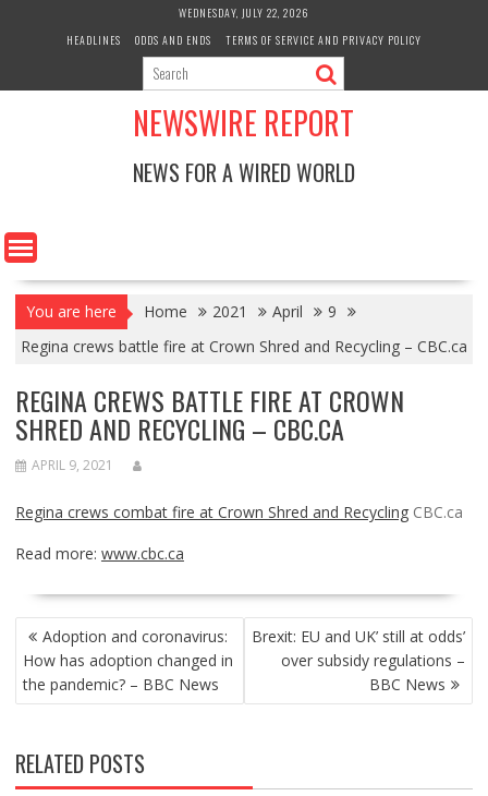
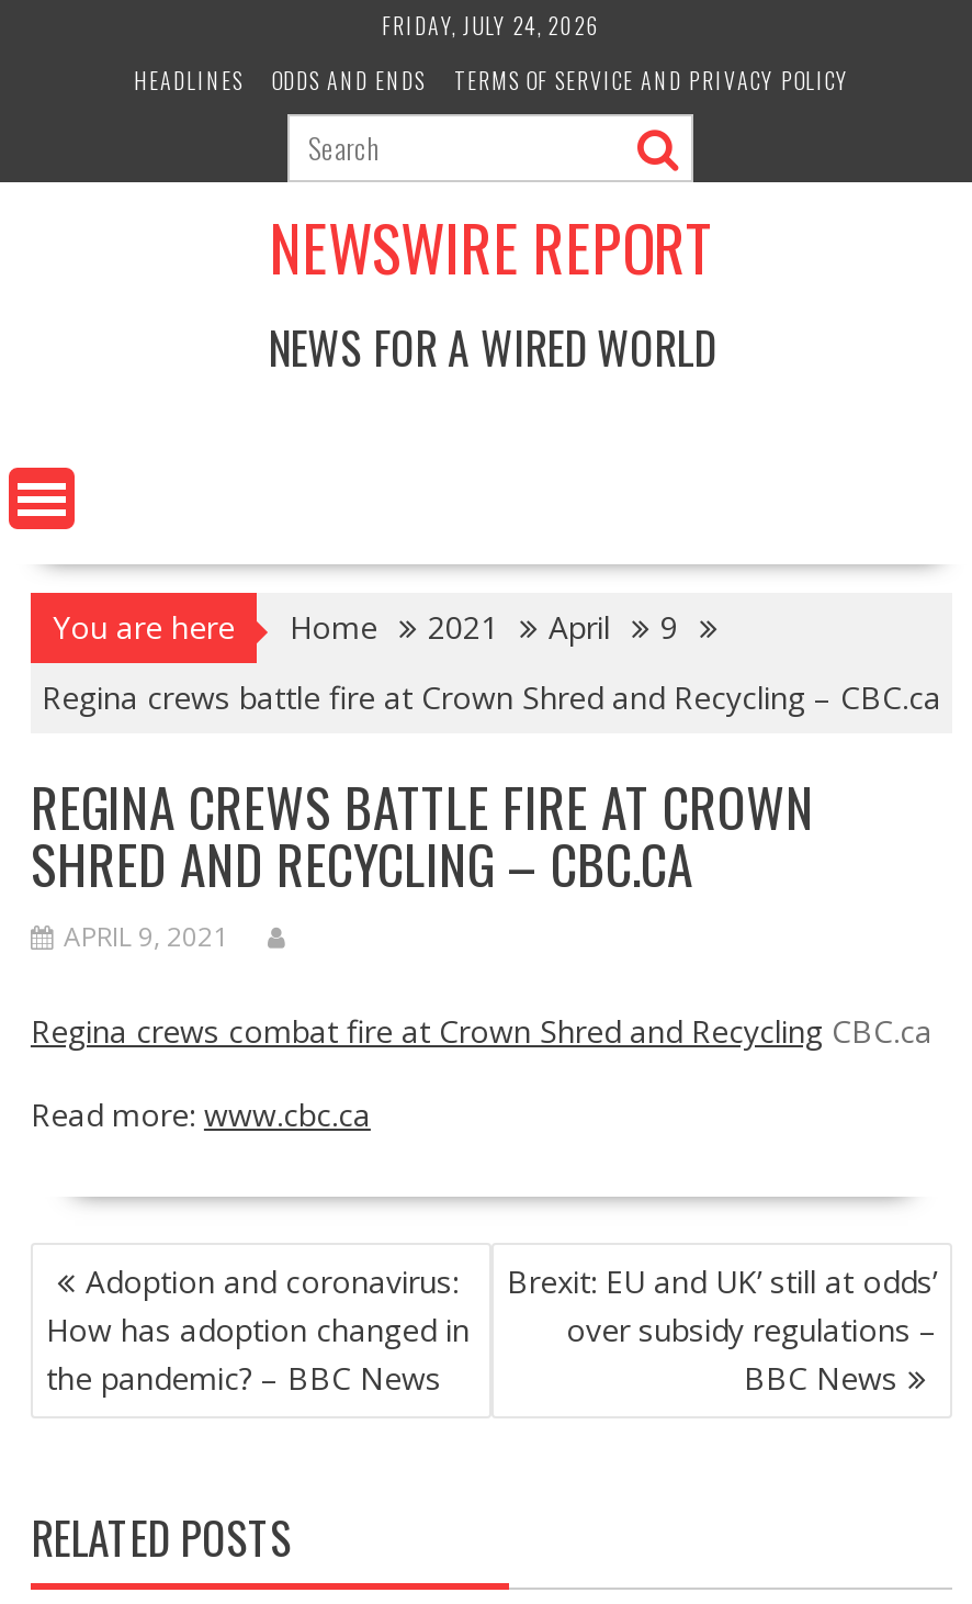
[179,4,309,21] WEDNESDAY, JULY 22, 2026 -> [382,9,601,42] FRIDAY, JULY 24, 2026

